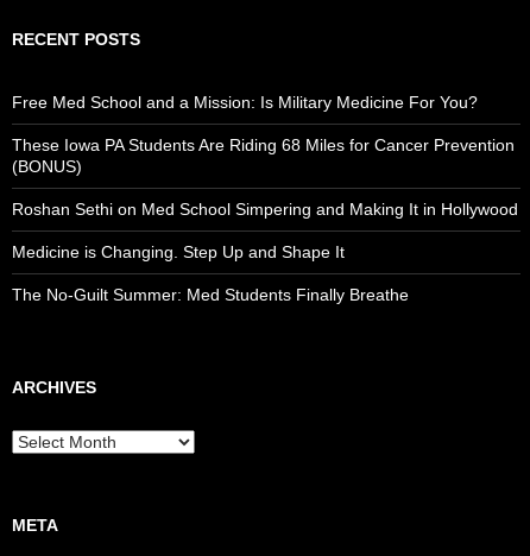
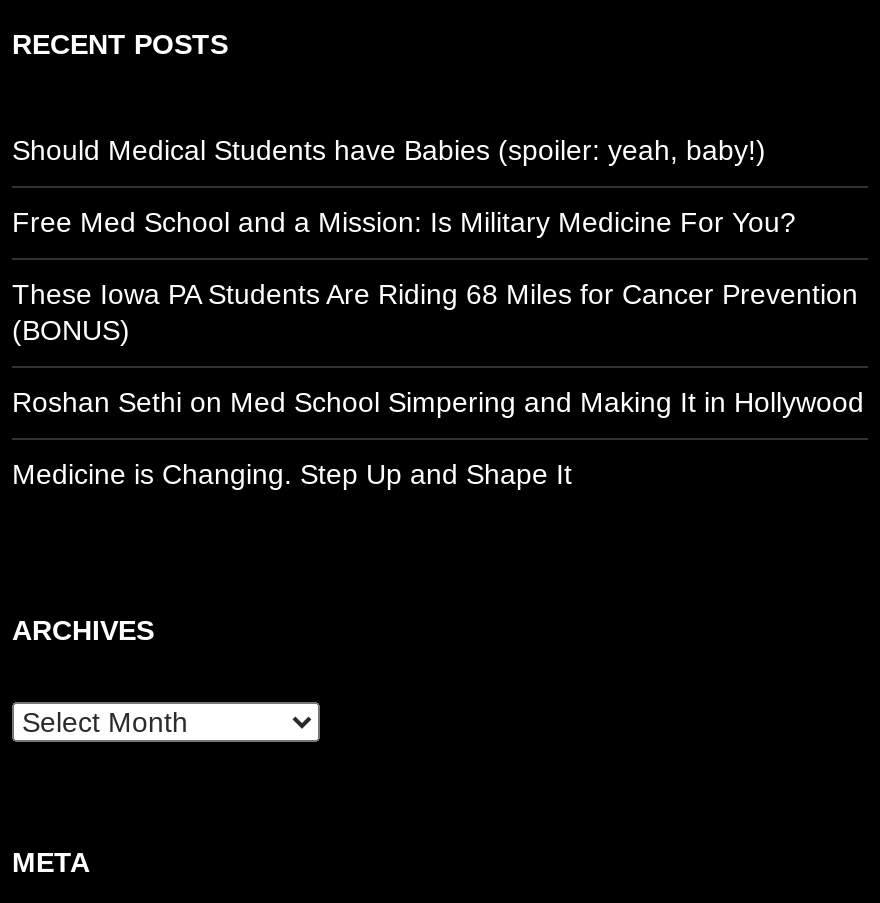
none -> [12,134,766,166] Should Medical Students have Babies (spoiler: yeah, baby!)
moved [12,92,518,261] -> [12,206,864,490]: Free Med School and a Mission: Is Military Medicine For You? | These Iowa PA Students Are Riding 68 Miles for Cancer Prevention | (BONUS) | Roshan Sethi on Med School Simpering and Making It in Hollywood | Medicine is Changing. Step Up and Shape It
[12,285,409,304] The No-Guilt Summer: Med Students Finally Breathe -> none

